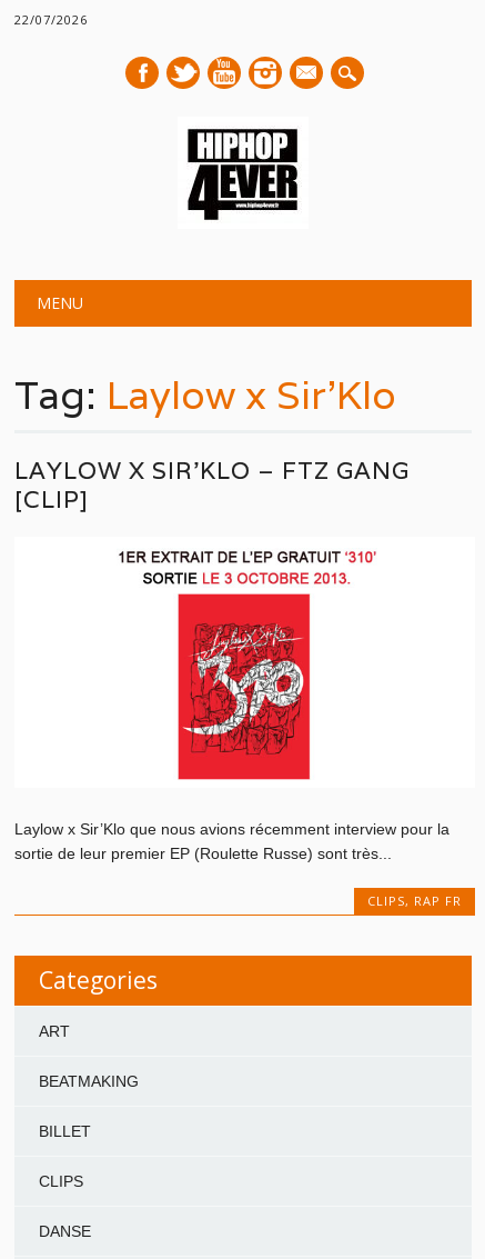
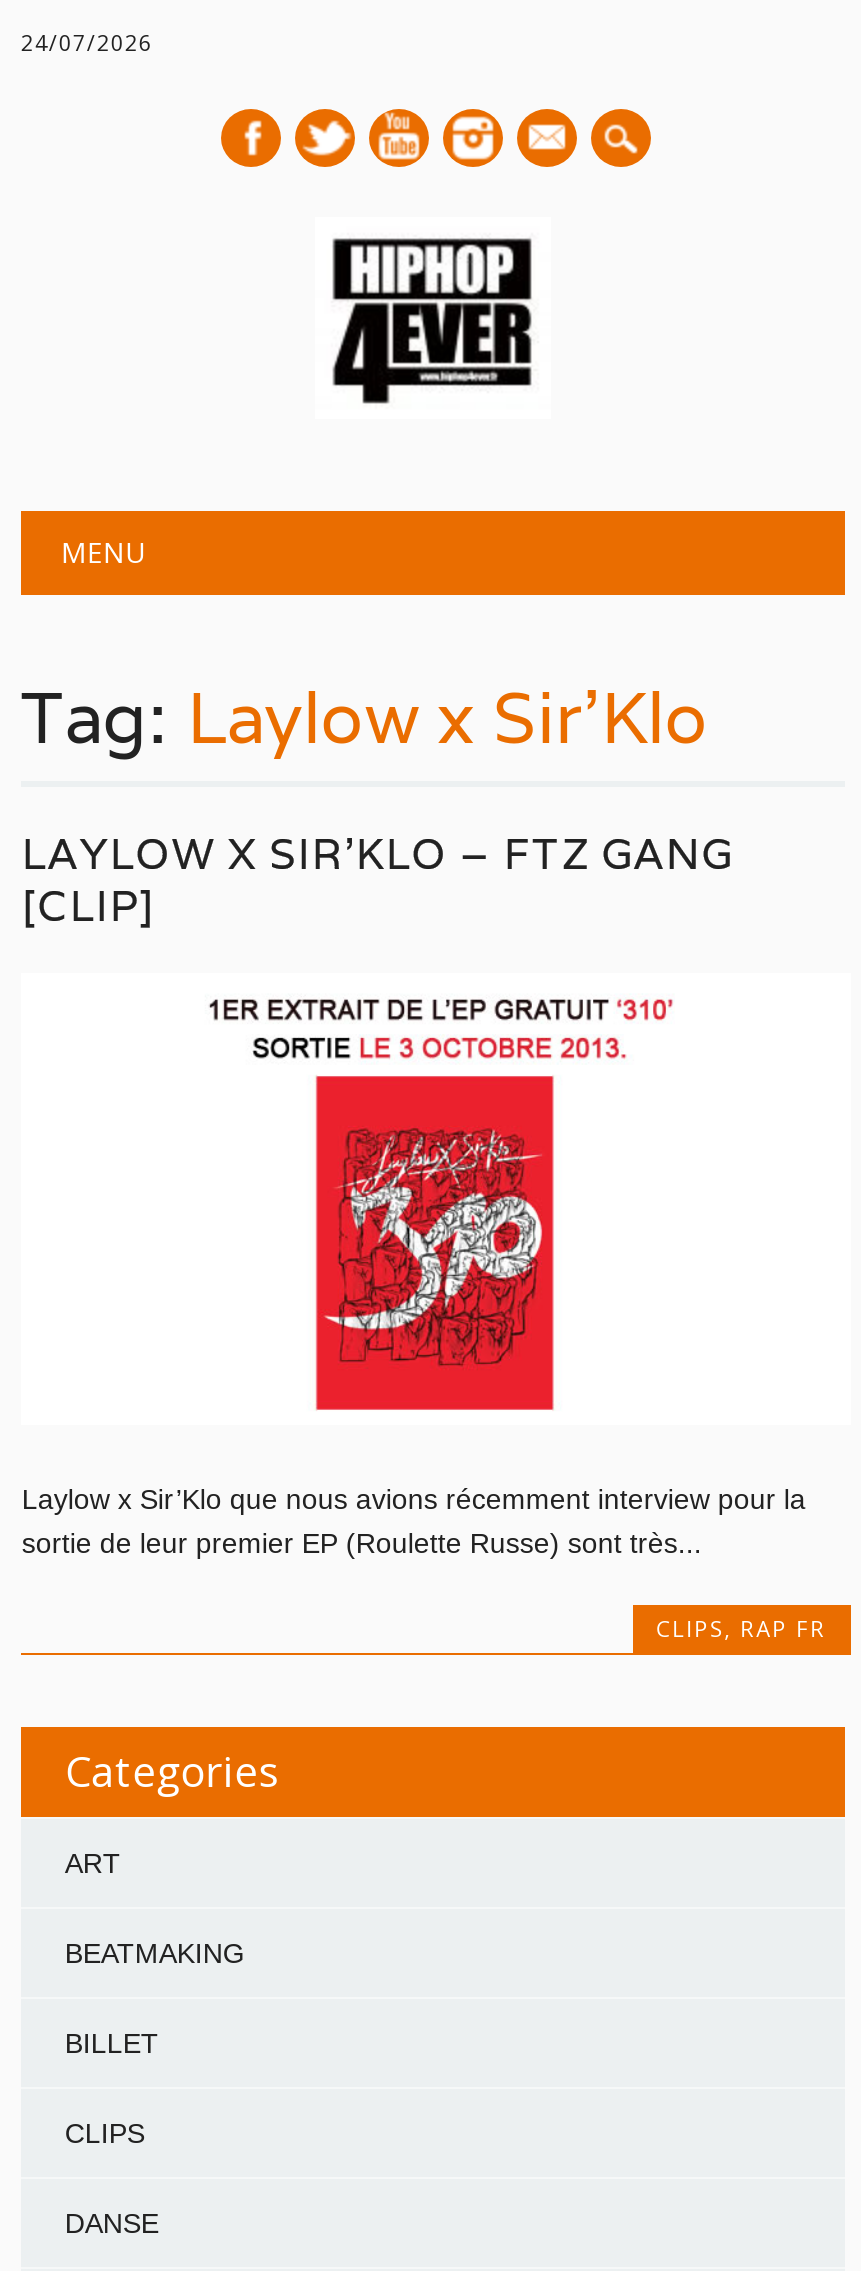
[14,11,88,28] 22/07/2026 -> [21,27,153,57] 24/07/2026

